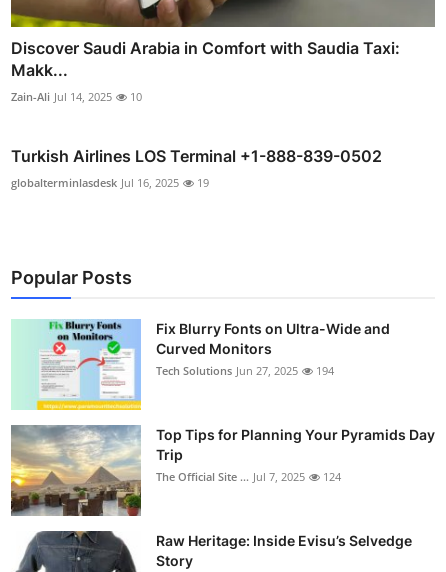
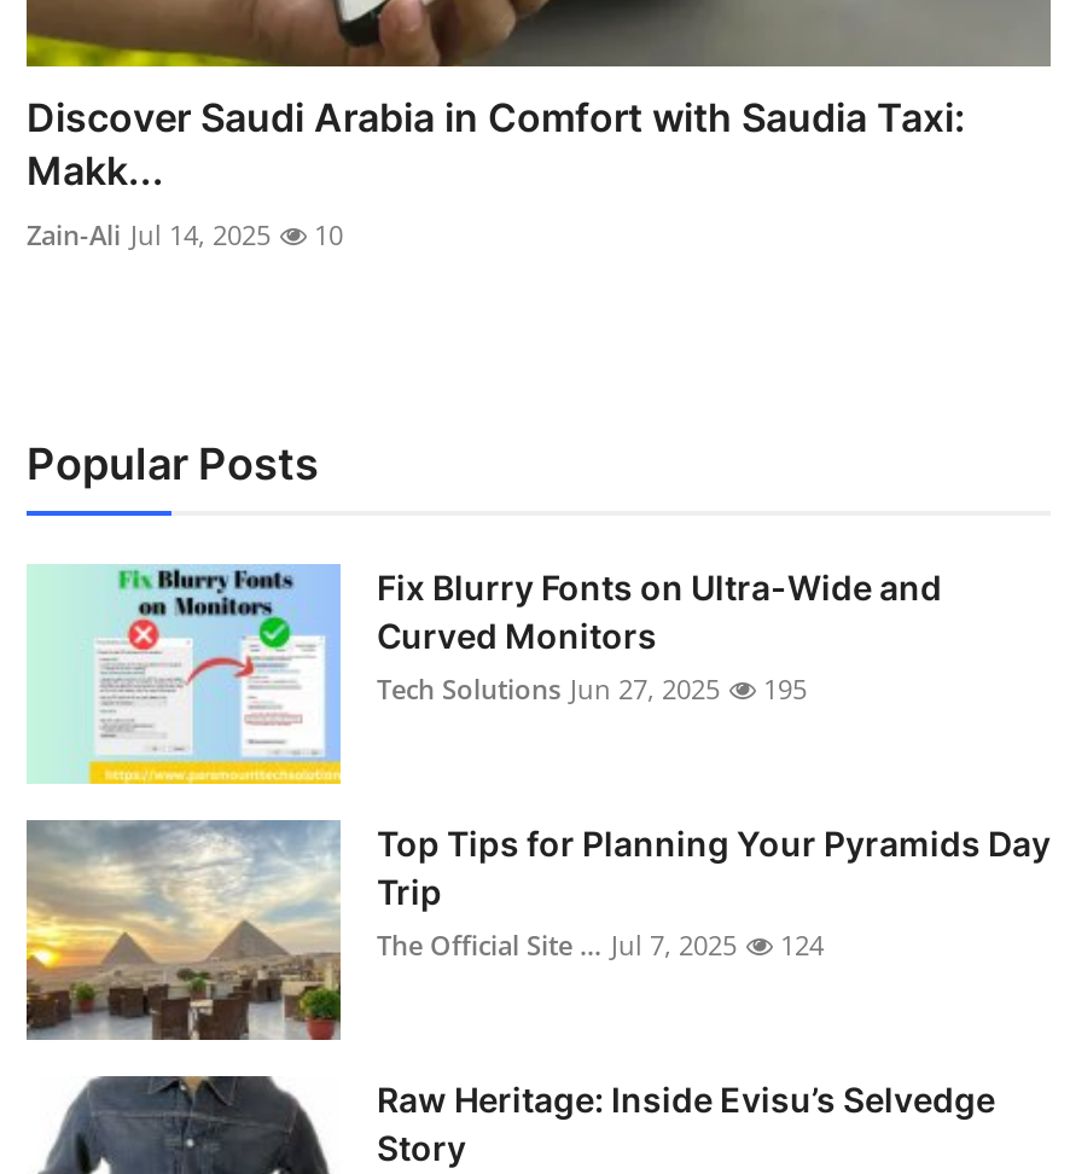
[11,146,382,190] Turkish Airlines LOS Terminal +1-888-839-0502 | globalterminlasdesk Jul 16, 2025 | 19 -> none
[156,363,334,378] Tech Solutions Jun 27, 2025 194 -> [377,670,807,706] Tech Solutions Jun 27, 2025 195

